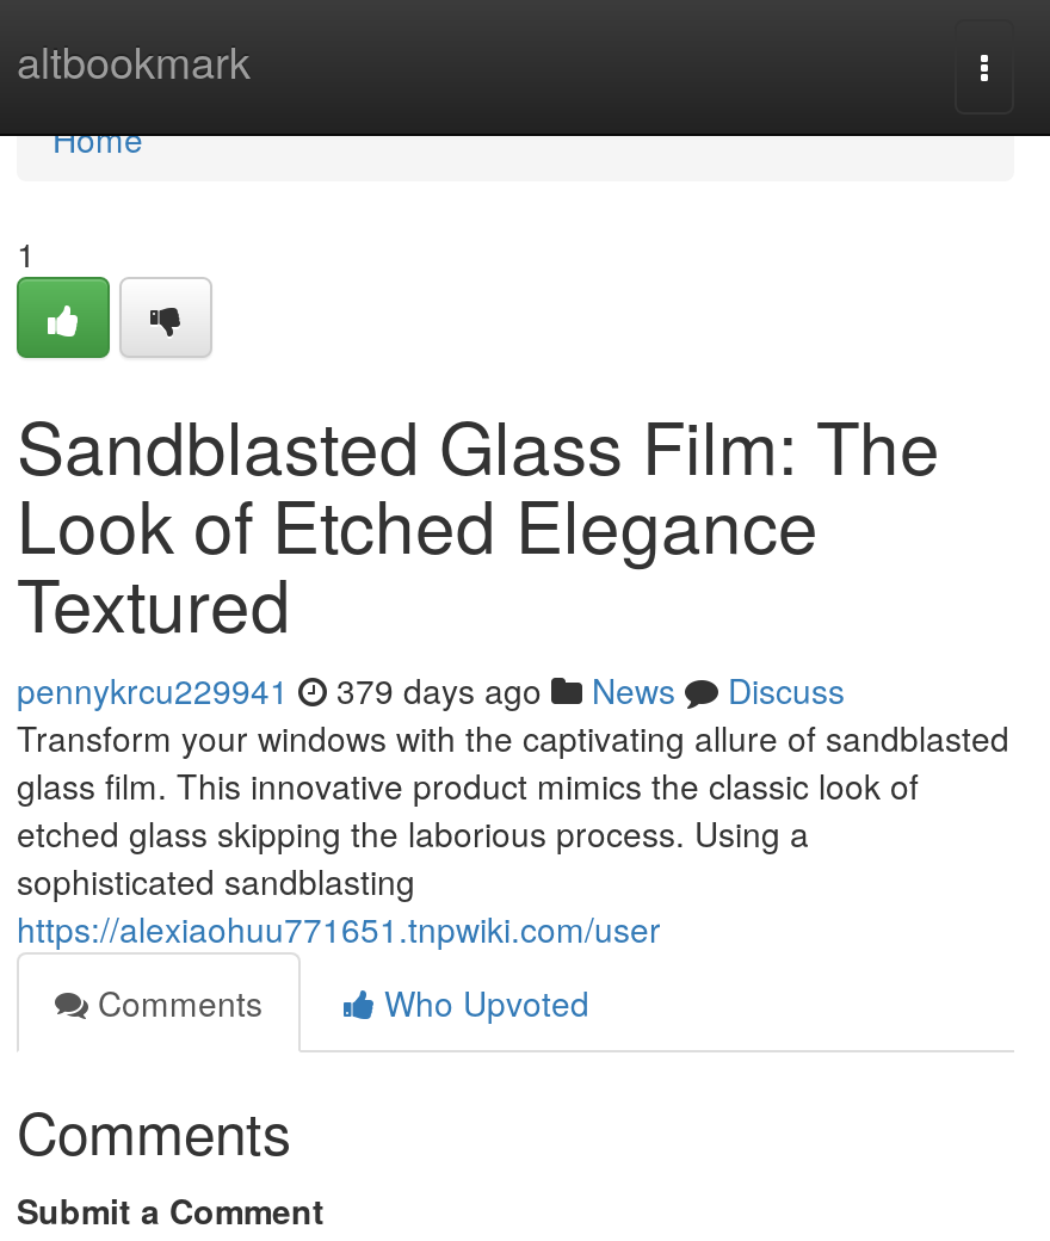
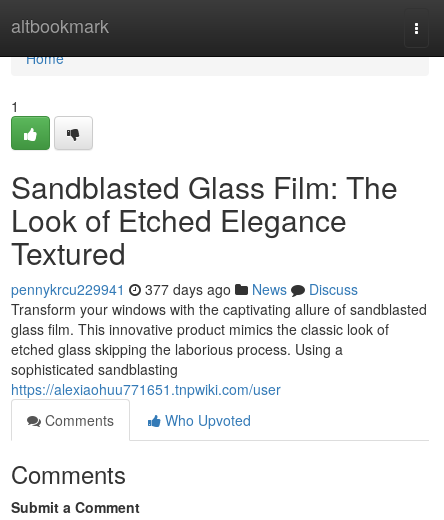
[17,666,845,714] pennykrcu229941 379 days ago News Discuss -> [11,279,358,299] pennykrcu229941 377 days ago News Discuss

